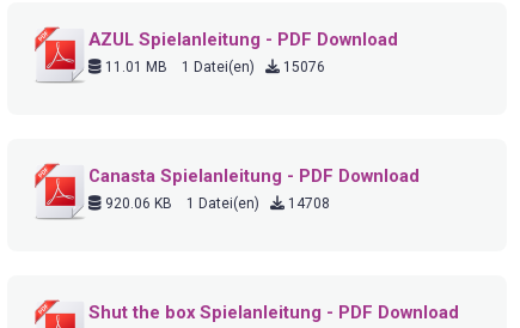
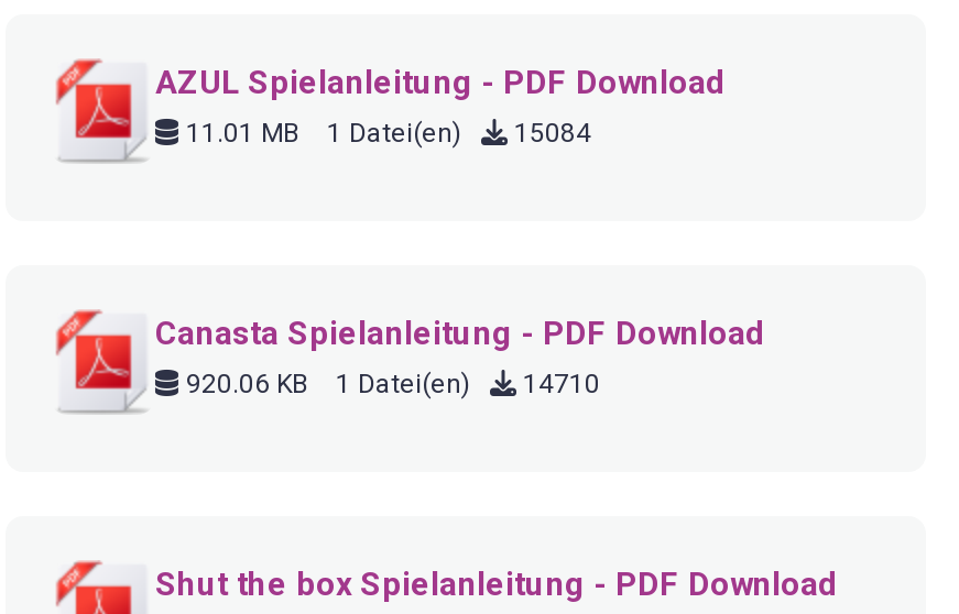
[102,58,325,75] 11.01 MB 1 Datei(en) 15076 -> [179,118,591,149] 11.01 MB 1 Datei(en) 15084
[102,195,330,211] 920.06 KB 1 Datei(en) 14708 -> [179,369,600,399] 920.06 KB 1 Datei(en) 14710

